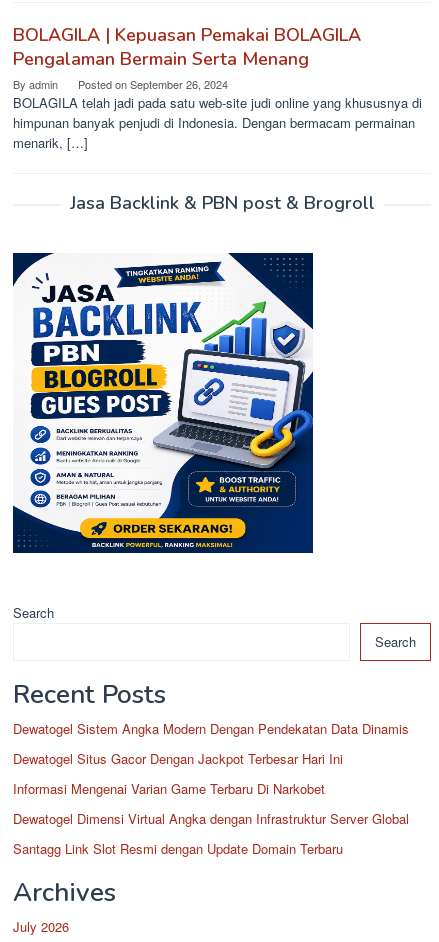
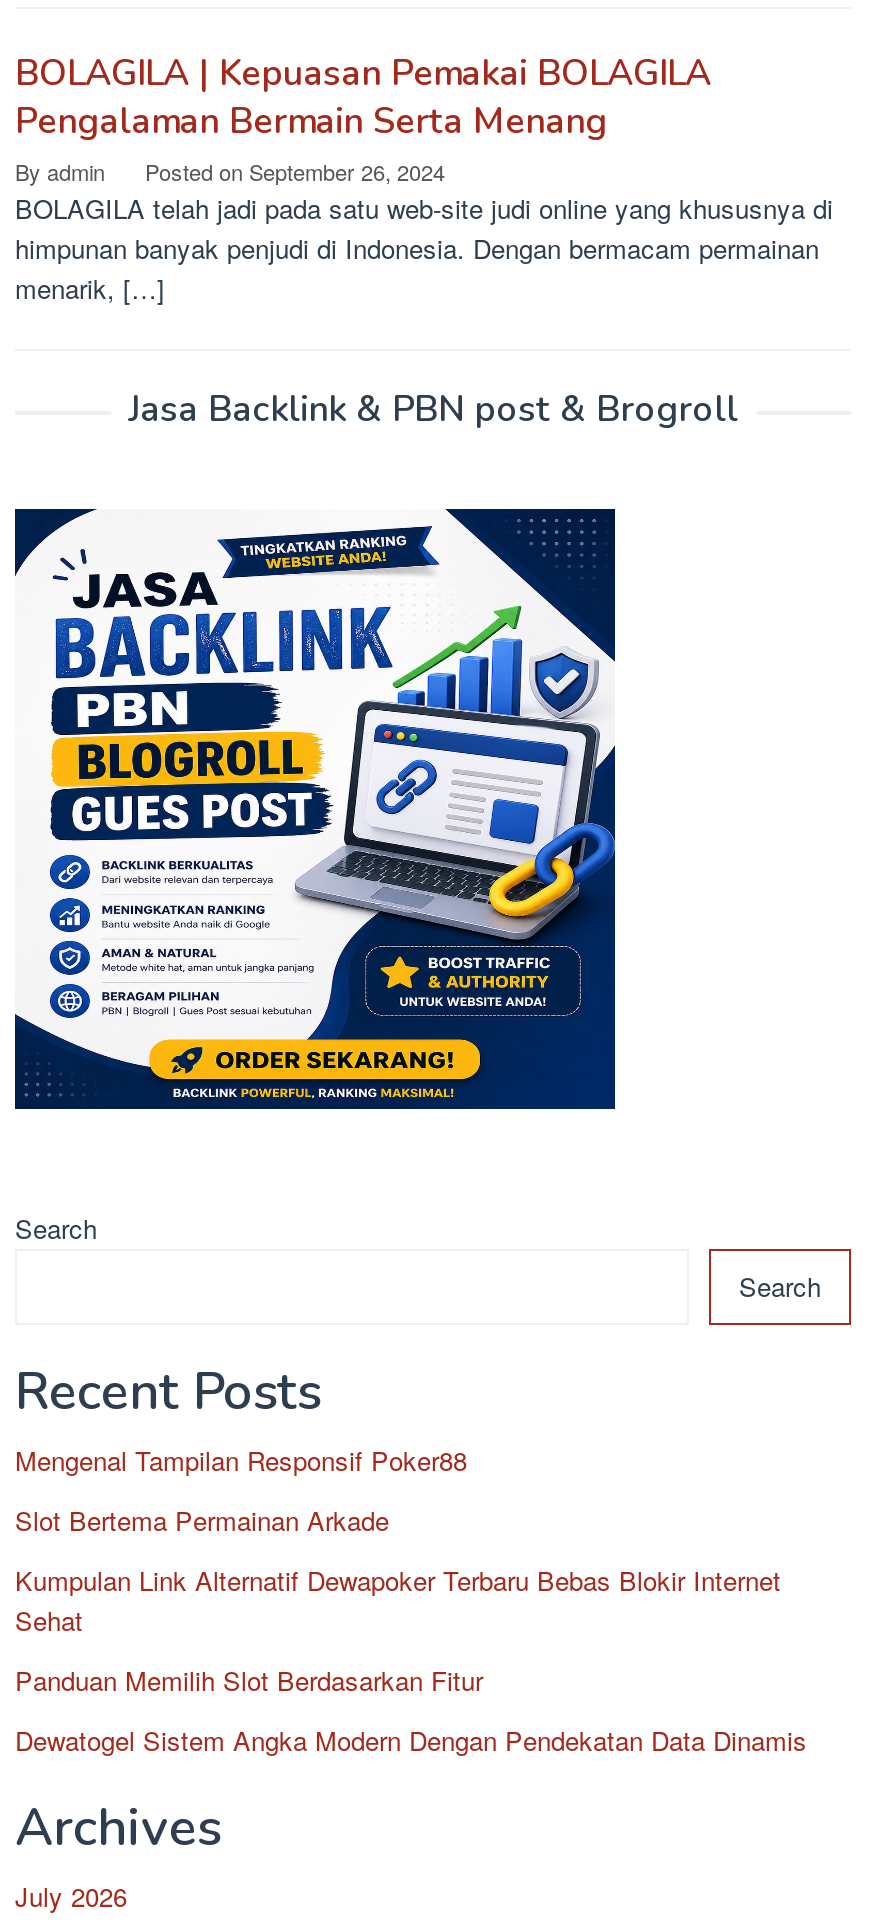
none -> [15,1441,781,1699] Mengenal Tampilan Responsif Poker88 | Slot Bertema Permainan Arkade | Kumpulan Link Alternatif Dewapoker Terbaru Bebas Blokir Internet | Sehat | Panduan Memilih Slot Berdasarkan Fitur
moved [13,719,409,738] -> [15,1721,807,1759]: Dewatogel Sistem Angka Modern Dengan Pendekatan Data Dinamis
[13,749,409,858] Dewatogel Situs Gacor Dengan Jackpot Terbesar Hari Ini | Informasi Mengenai Varian Game Terbaru Di Narkobet | Dewatogel Dimensi Virtual Angka dengan Infrastruktur Server Global | Santagg Link Slot Resmi dengan Update Domain Terbaru -> none

